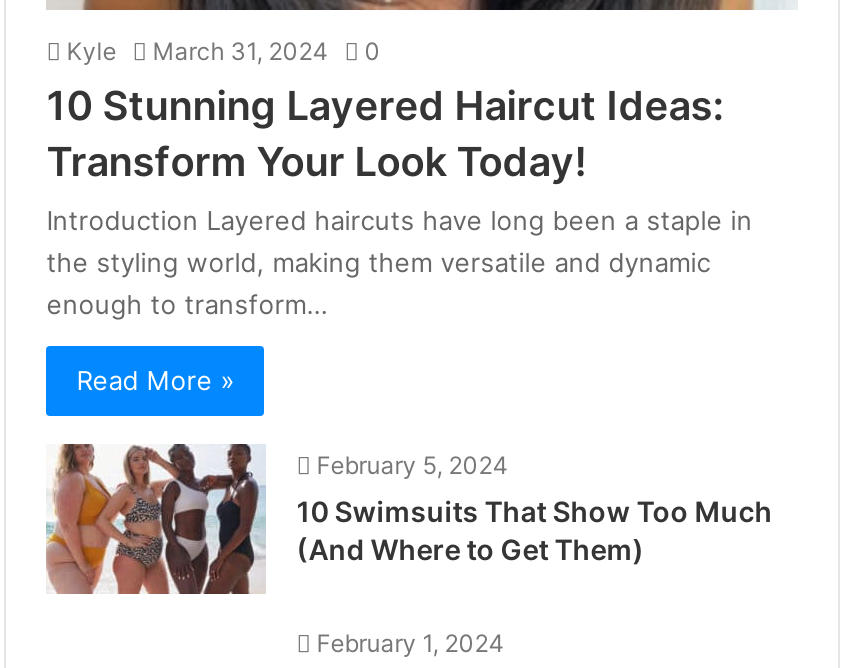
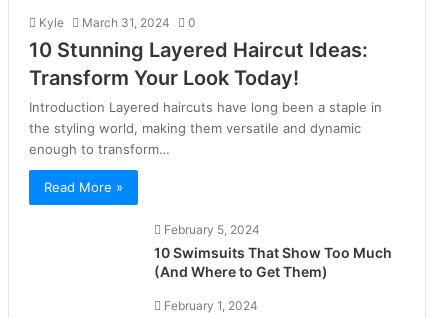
[44,442,266,596] [image] -> none

